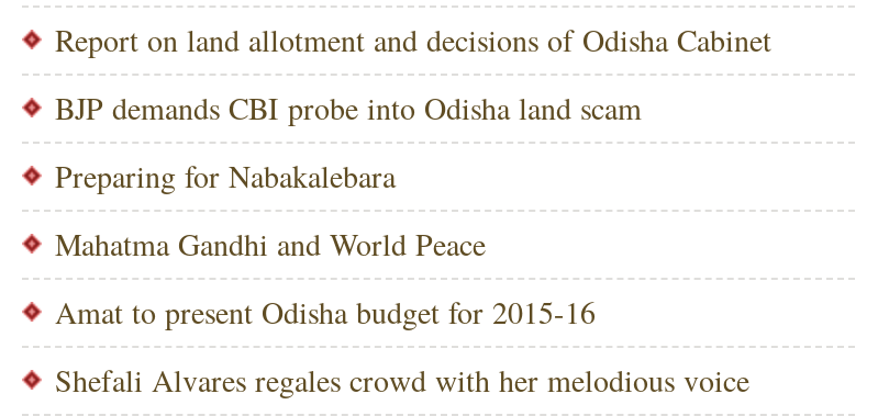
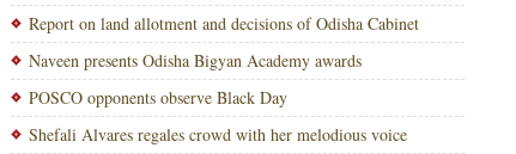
[55,87,642,333] BJP demands CBI probe into Odisha land scam | Preparing for Nabakalebara | Mahatma Gandhi and World Peace | Amat to present Odisha budget for 2015-16 -> [29,49,362,109] Naveen presents Odisha Bigyan Academy awards | POSCO opponents observe Black Day

